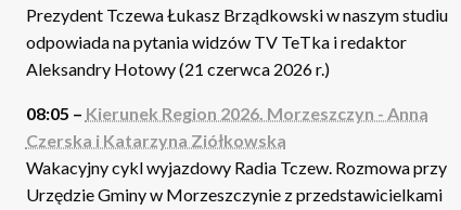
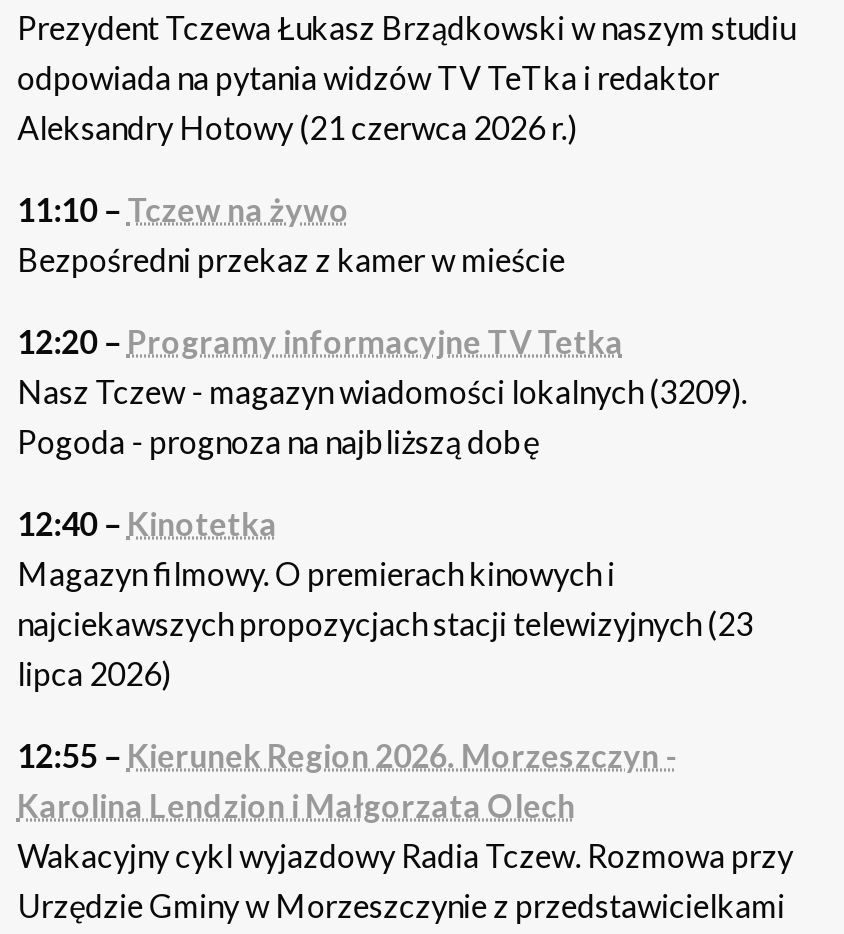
[26,103,428,151] 08:05 – Kierunek Region 2026. Morzeszczyn - Anna | Czerska i Katarzyna Ziółkowska -> [17,191,753,825] 11:10 – Tczew na żywo | Bezpośredni przekaz z kamer w mieście | 12:20 – Programy informacyjne TV Tetka | Nasz Tczew - magazyn wiadomości lokalnych (3209). | Pogoda - prognoza na najbliższą dobę | 12:40 – Kinotetka | Magazyn filmowy. O premierach kinowych i | najciekawszych propozycjach stacji telewizyjnych (23 | lipca 2026) | 12:55 – Kierunek Region 2026. Morzeszczyn - | Karolina Lendzion i Małgorzata Olech

